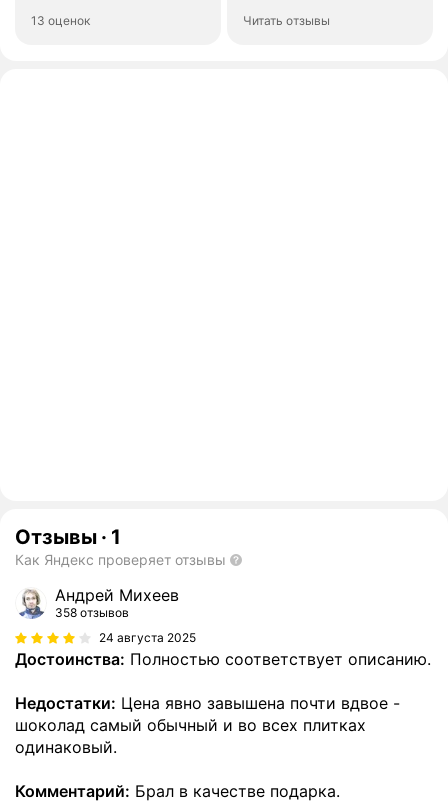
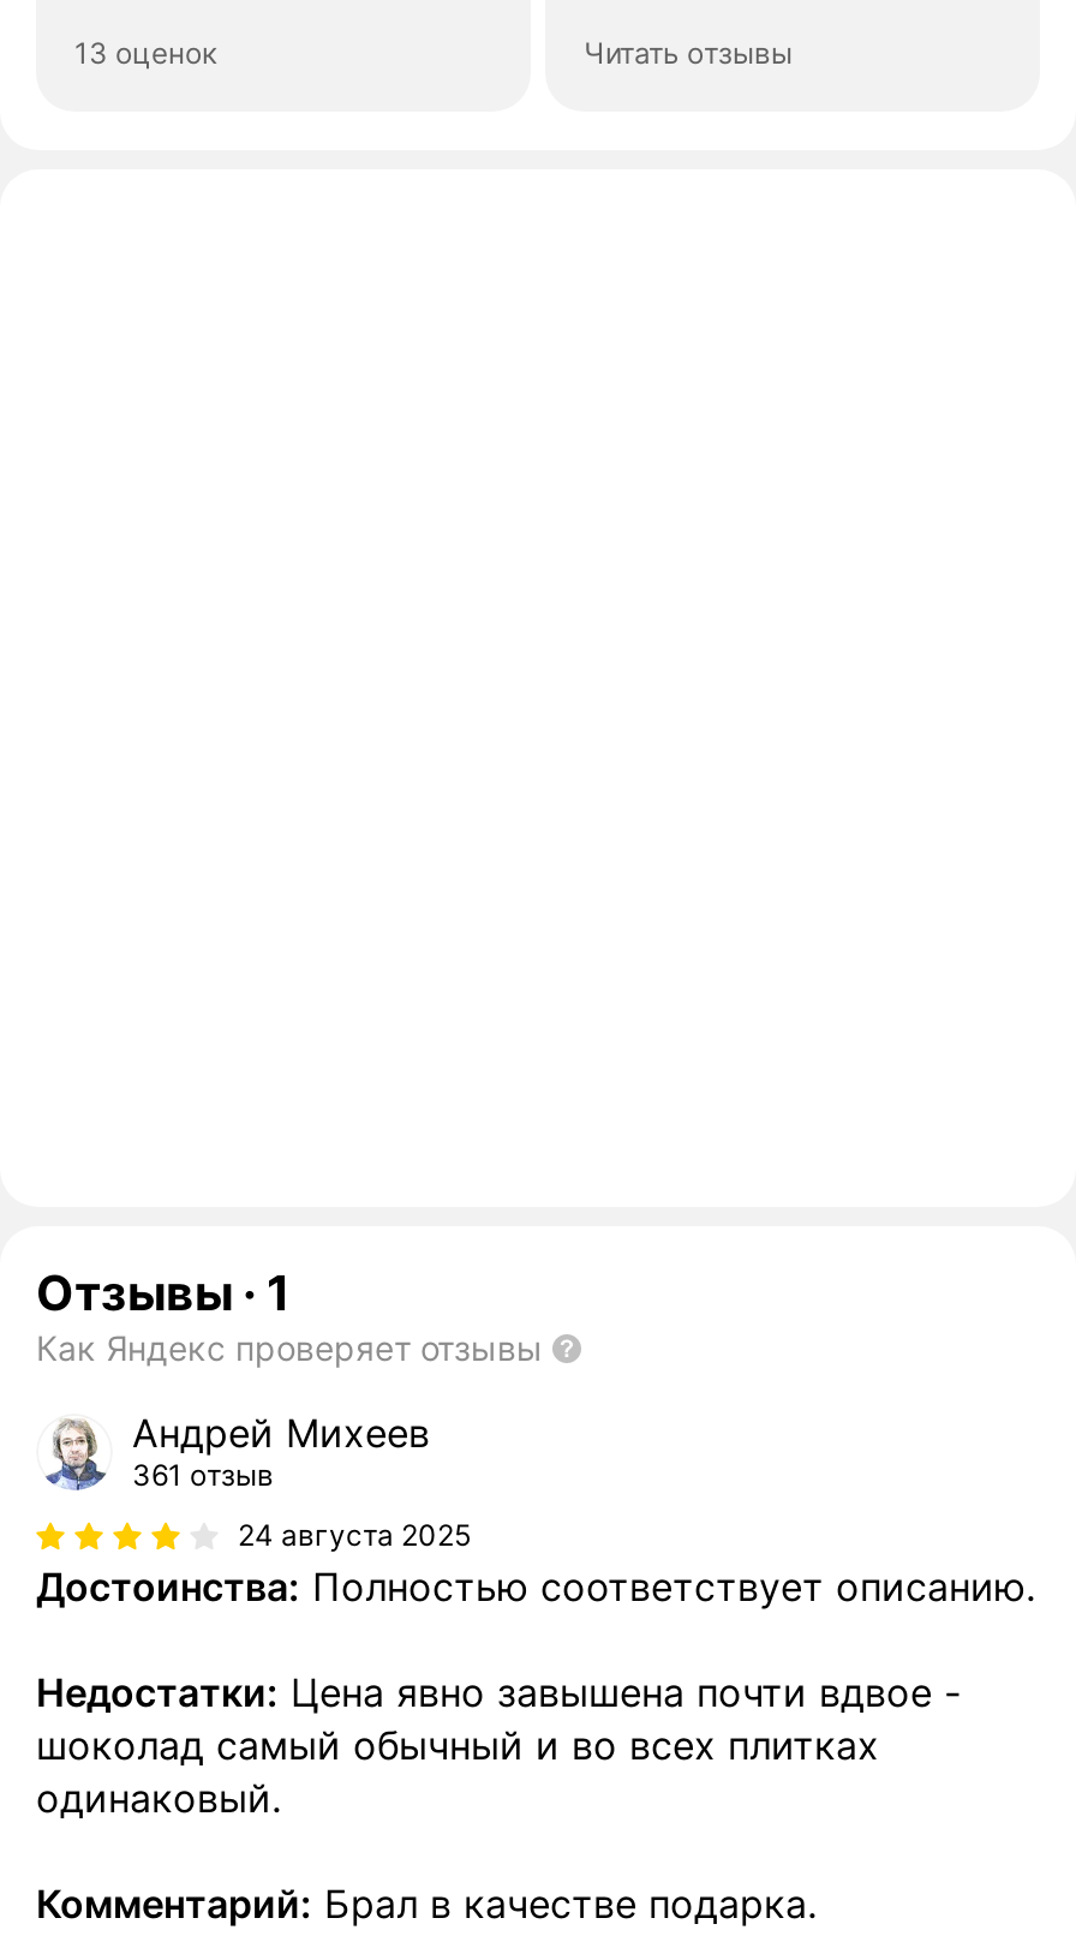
[55,605,129,620] 358 отзывов -> [132,1457,274,1493] 361 отзыв

